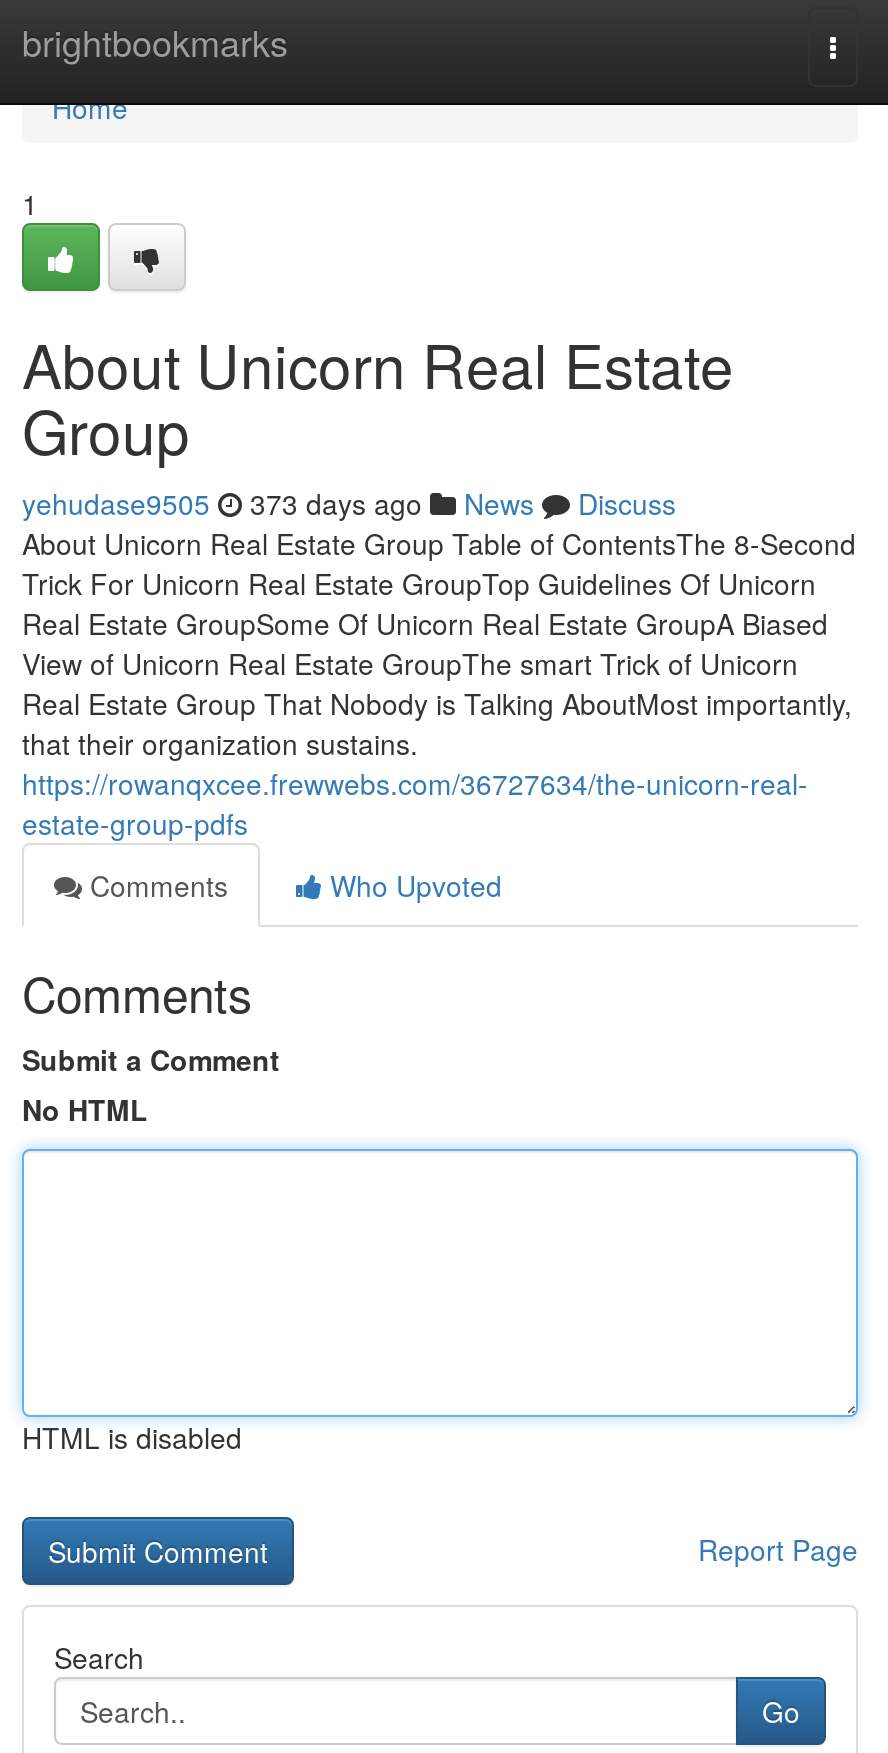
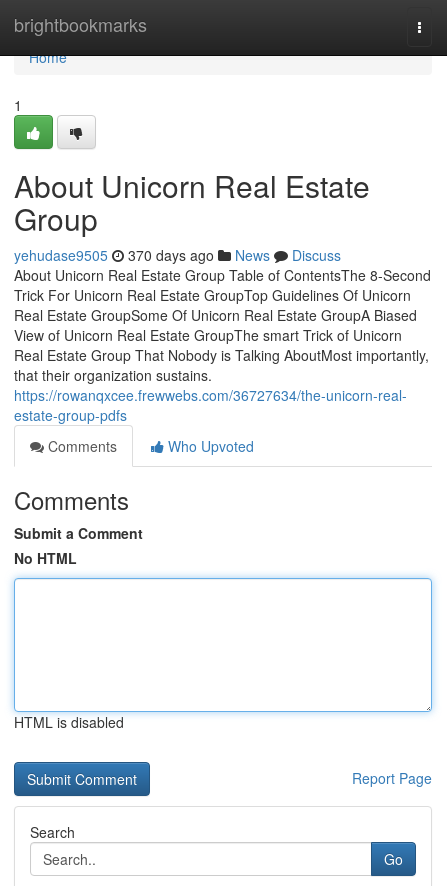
[22,483,676,523] yehudase9505 373 days ago News Discuss -> [14,245,341,265] yehudase9505 370 days ago News Discuss

